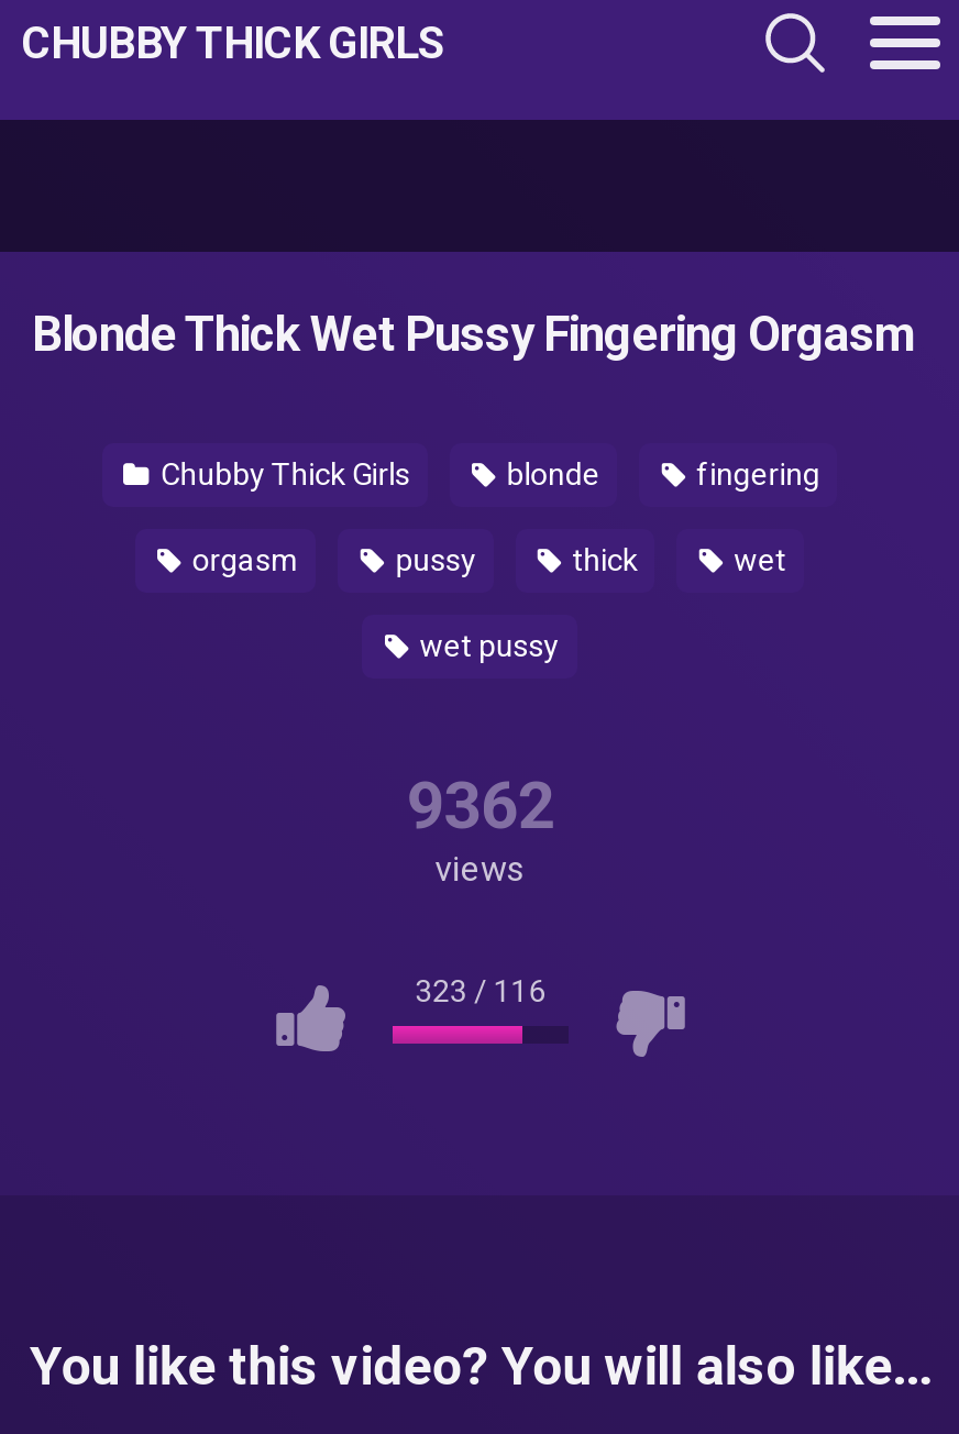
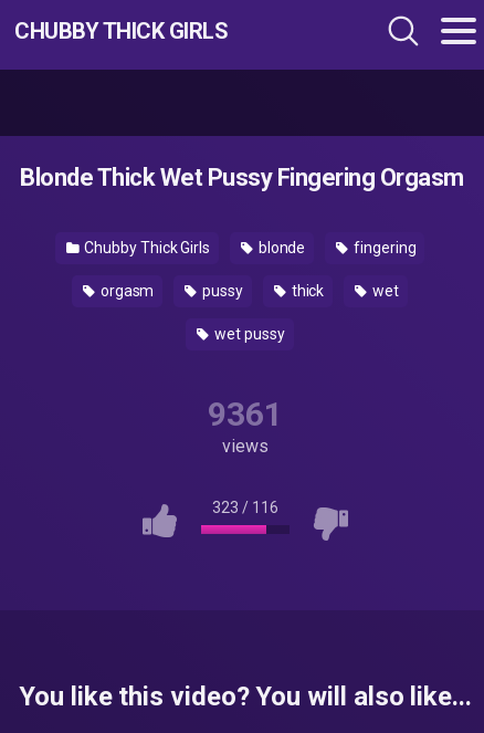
[406,766,555,843] 9362 -> [208,395,283,433] 9361

